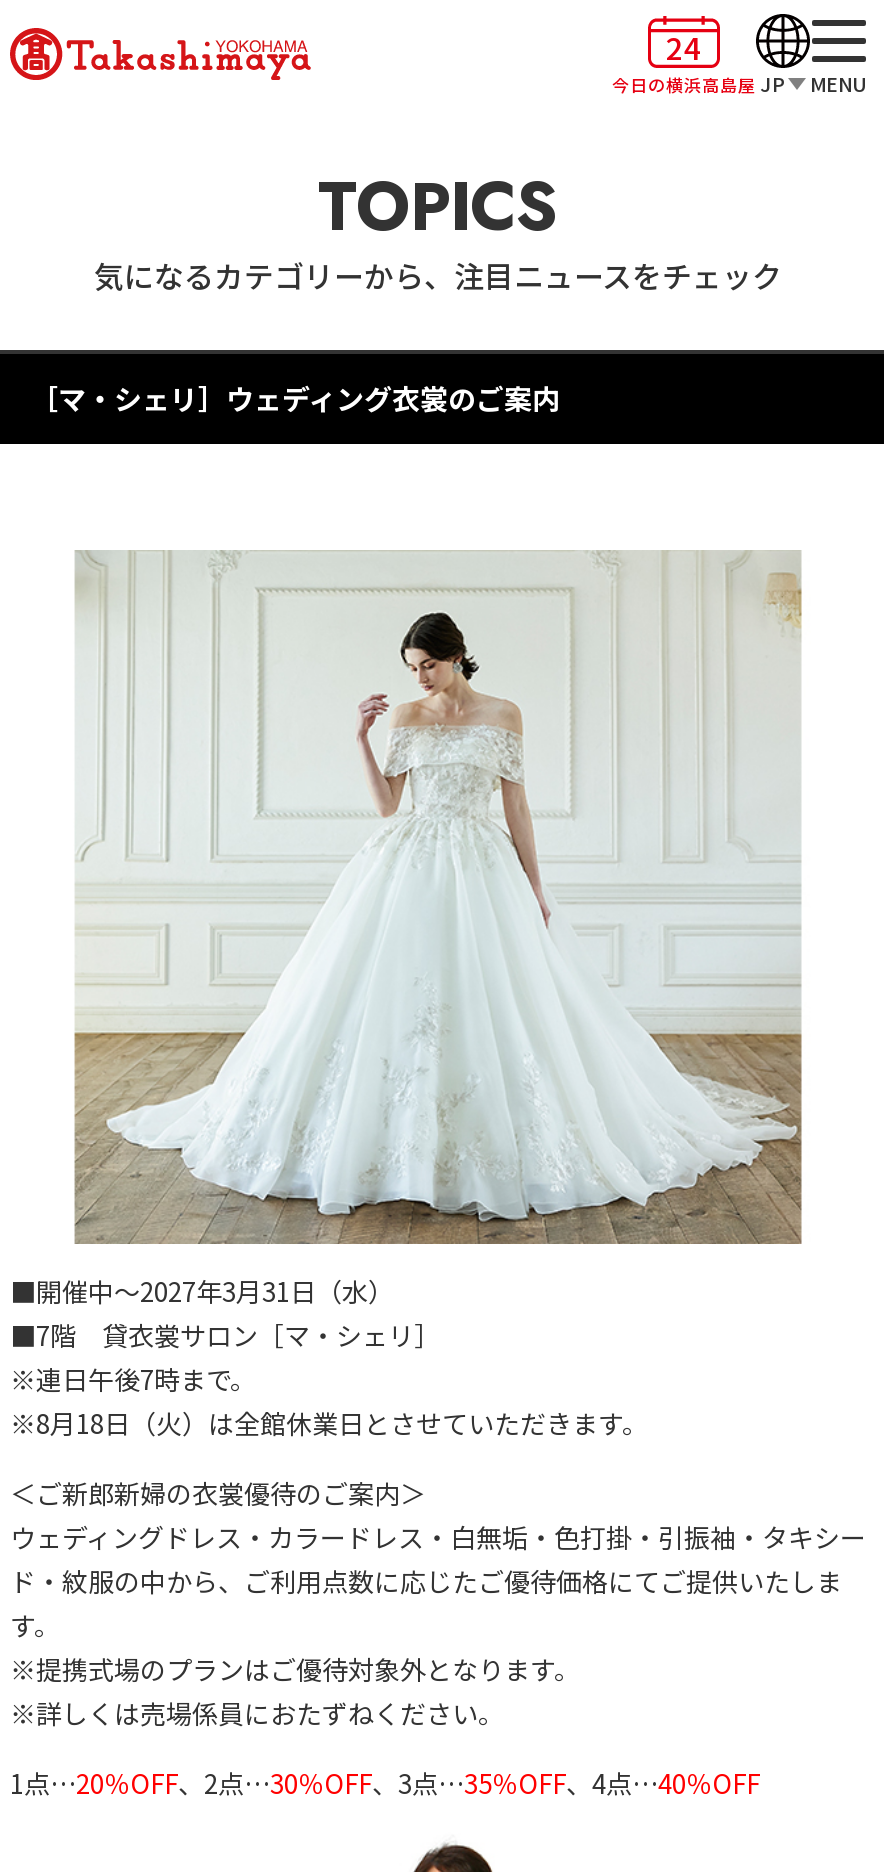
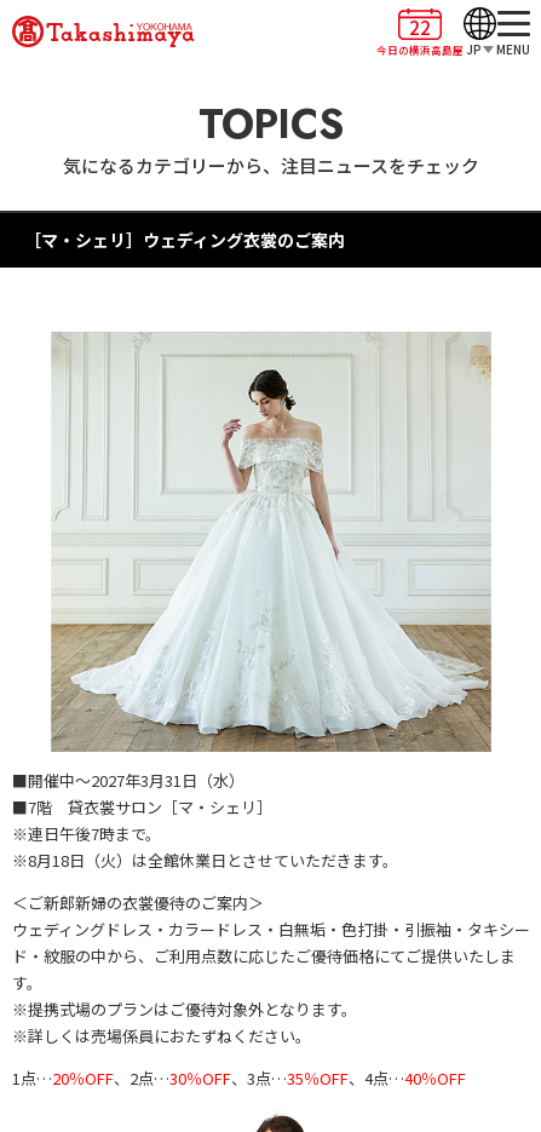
[666,26,702,68] 24 -> [409,15,431,40] 22

